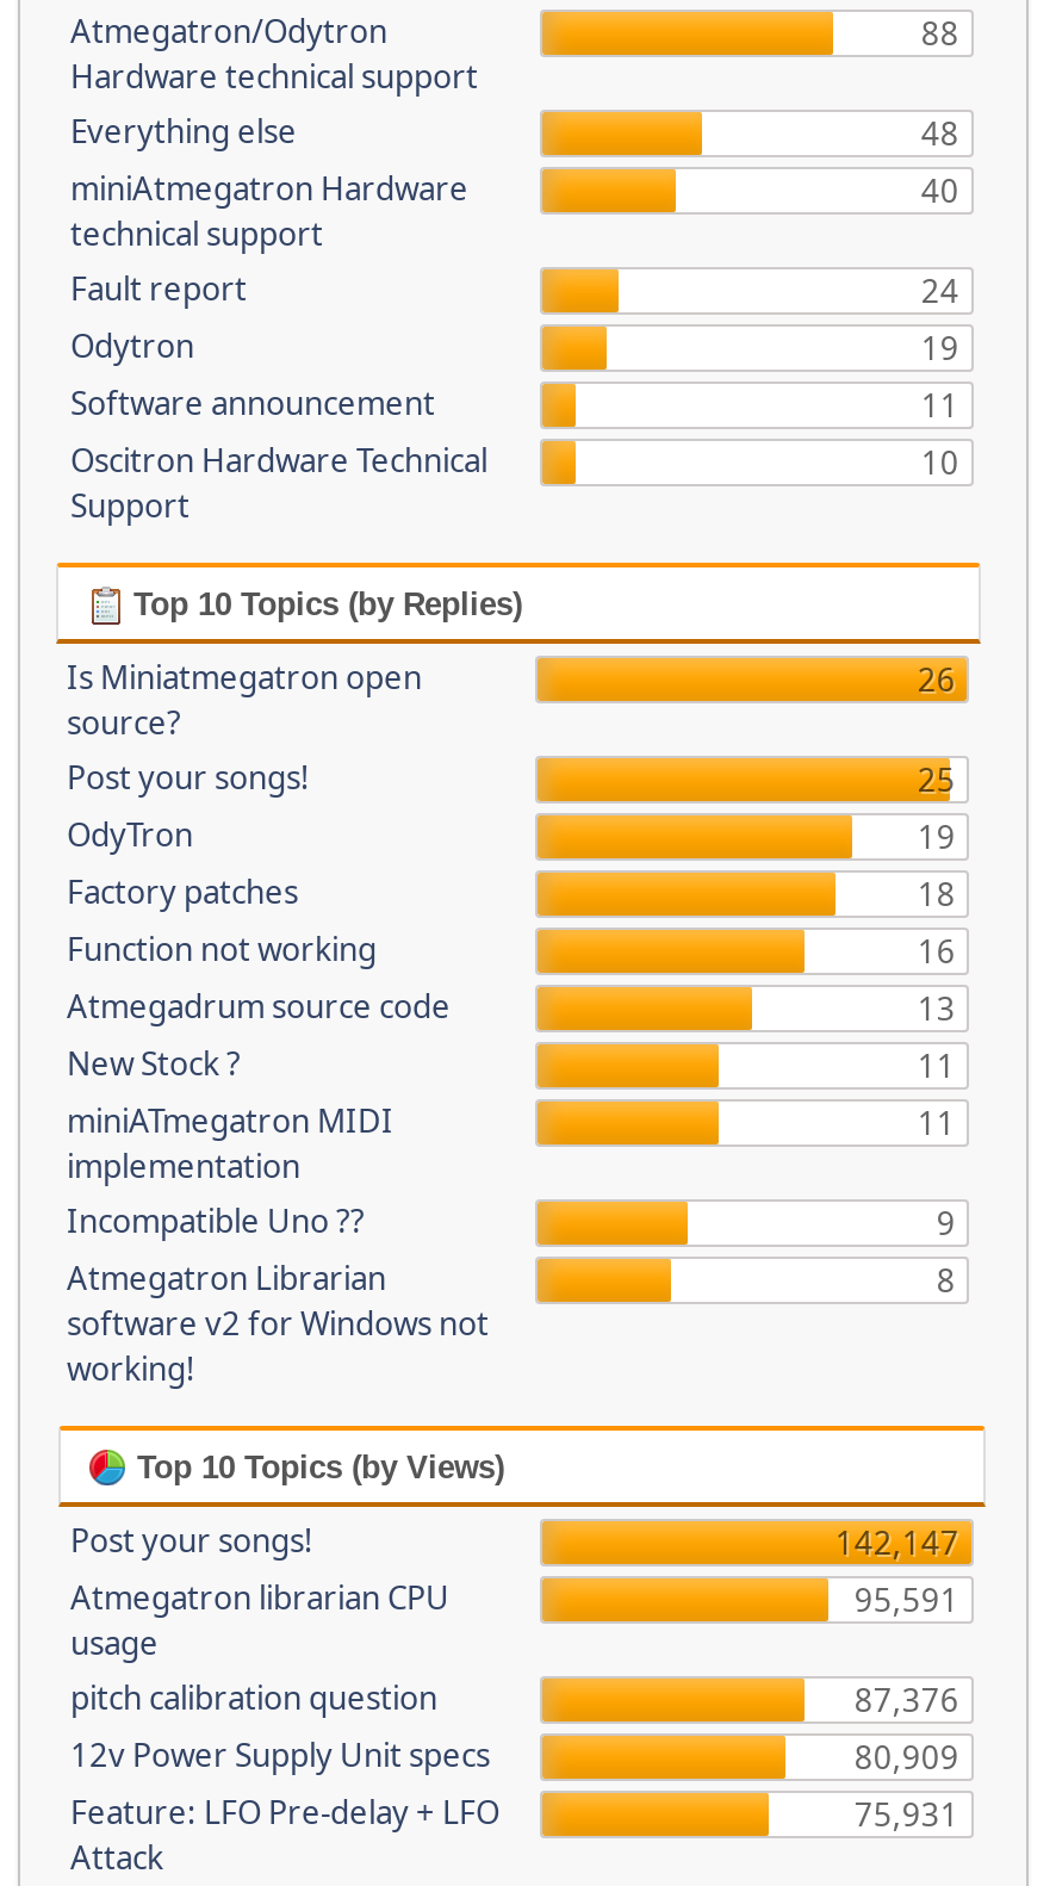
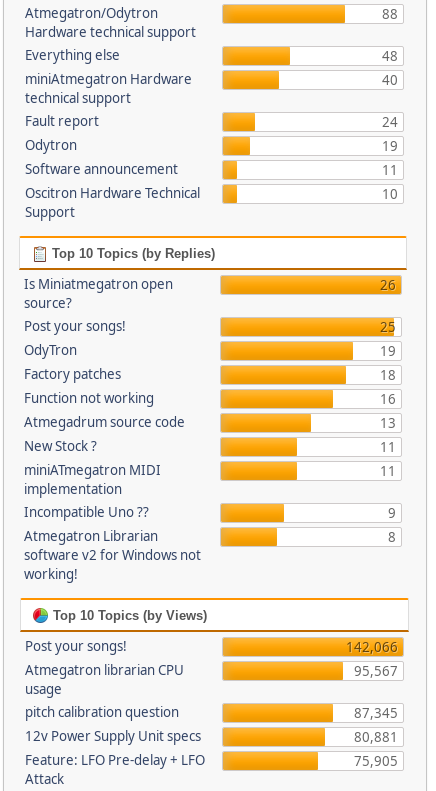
[835,1521,959,1564] 142,147 -> [346,638,398,656] 142,066
[854,1578,959,1621] 95,591 -> [354,662,398,680] 95,567
[854,1679,959,1721] 87,376 -> [354,704,398,722] 87,345
[854,1736,959,1779] 80,909 -> [354,728,398,746] 80,881
[854,1793,959,1836] 75,931 -> [354,752,398,770] 75,905

